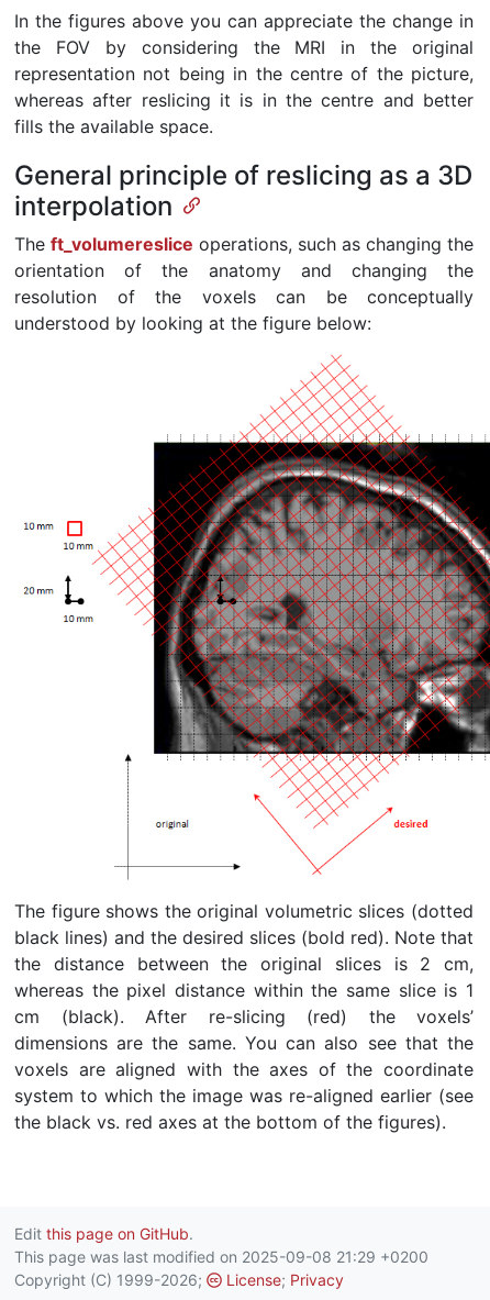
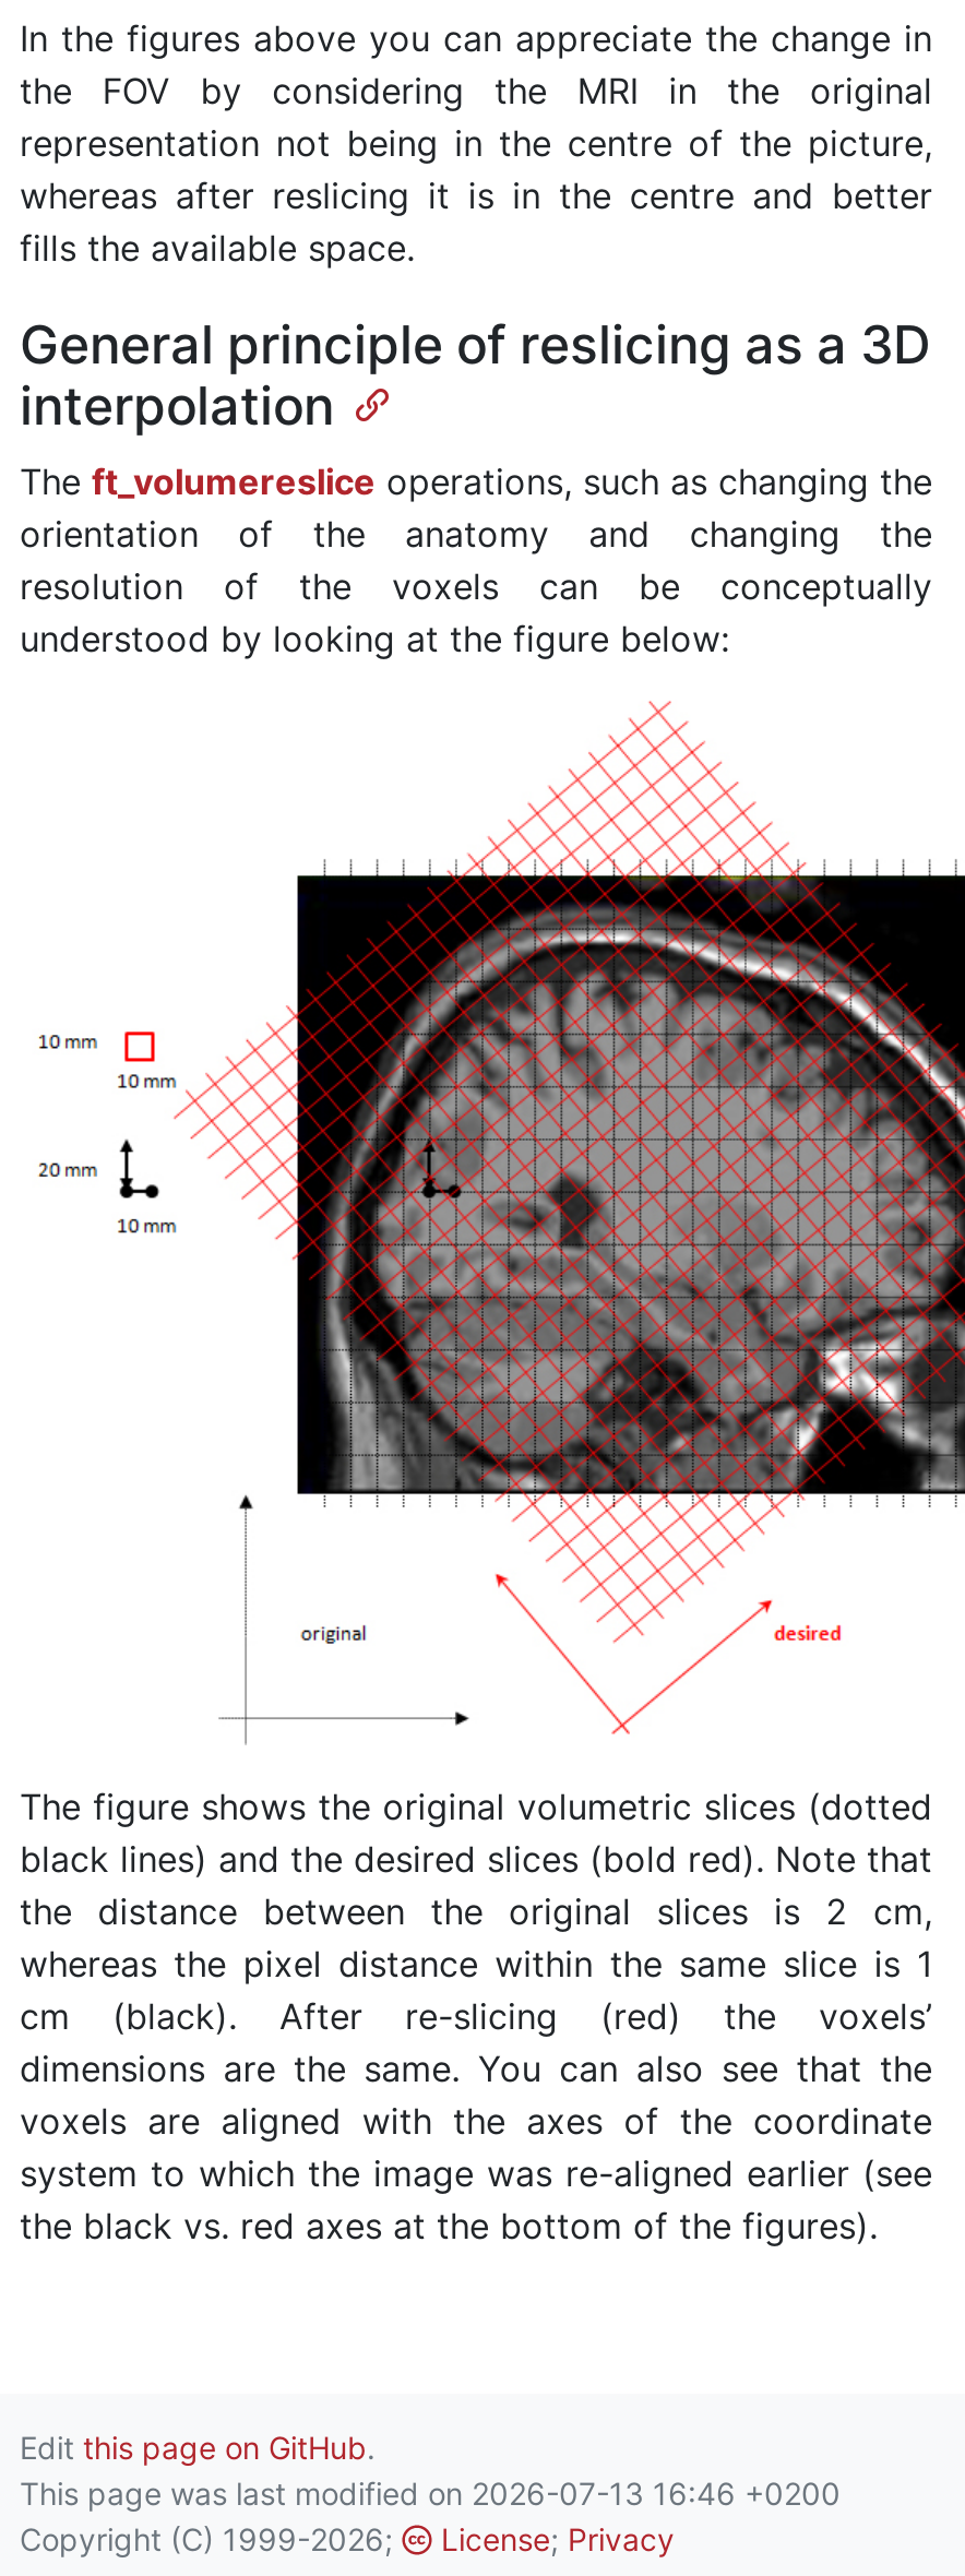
[14,1247,428,1266] This page was last modified on 2025-09-08 21:29 +0200 -> [20,2474,841,2512] This page was last modified on 2026-07-13 16:46 +0200

